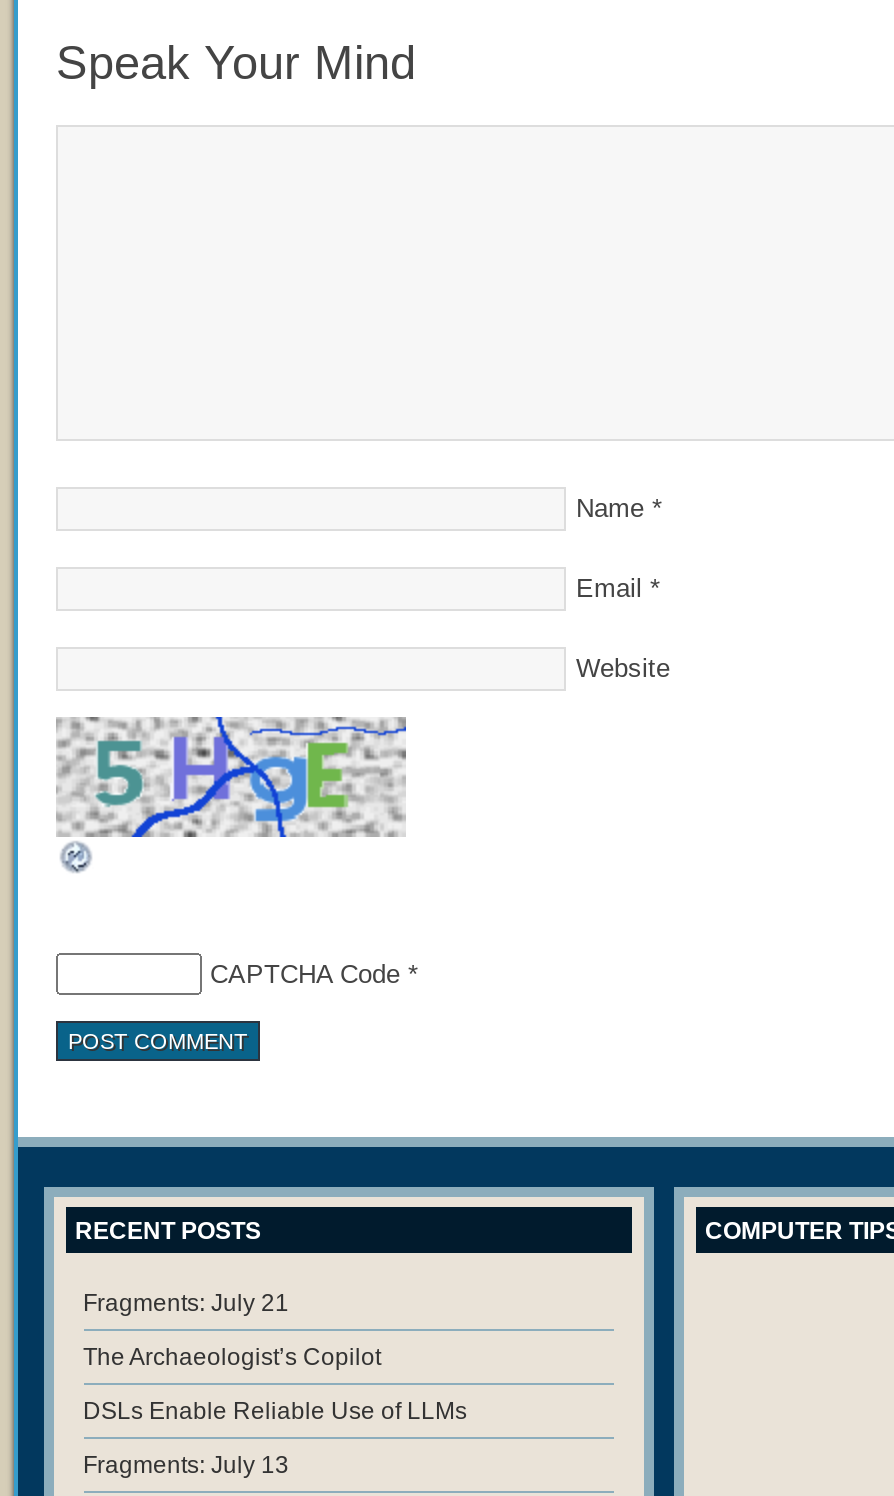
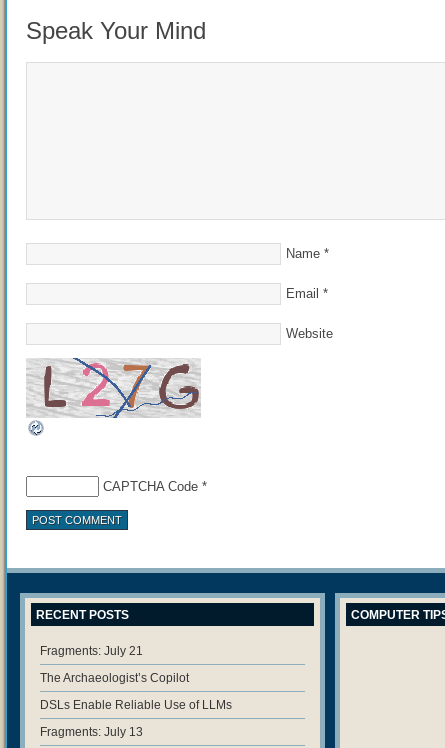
[58,717,406,839] [image] -> [28,358,200,418] [image]

